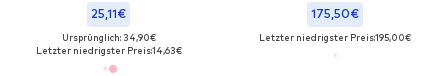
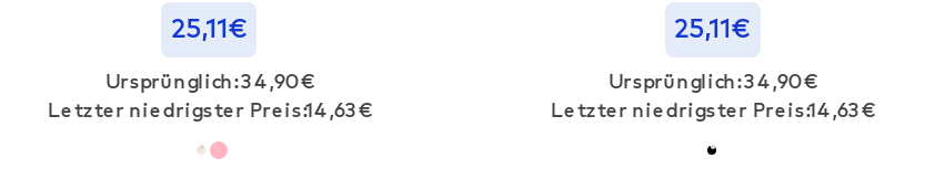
[311,6,359,21] 175,50€ -> [674,11,751,44] 25,11€
[259,32,411,43] Letzter niedrigster Preis:195,00€ -> [550,69,874,122] Ursprünglich: 34,90€ | Letzter niedrigster Preis:14,63€

